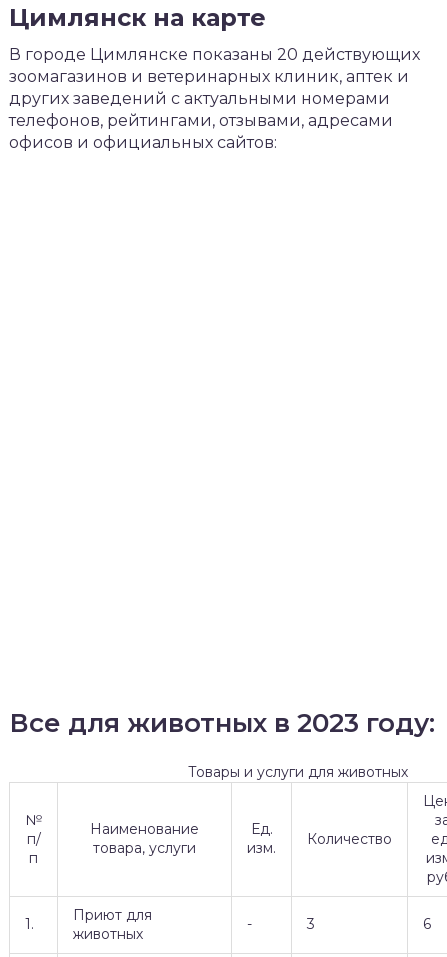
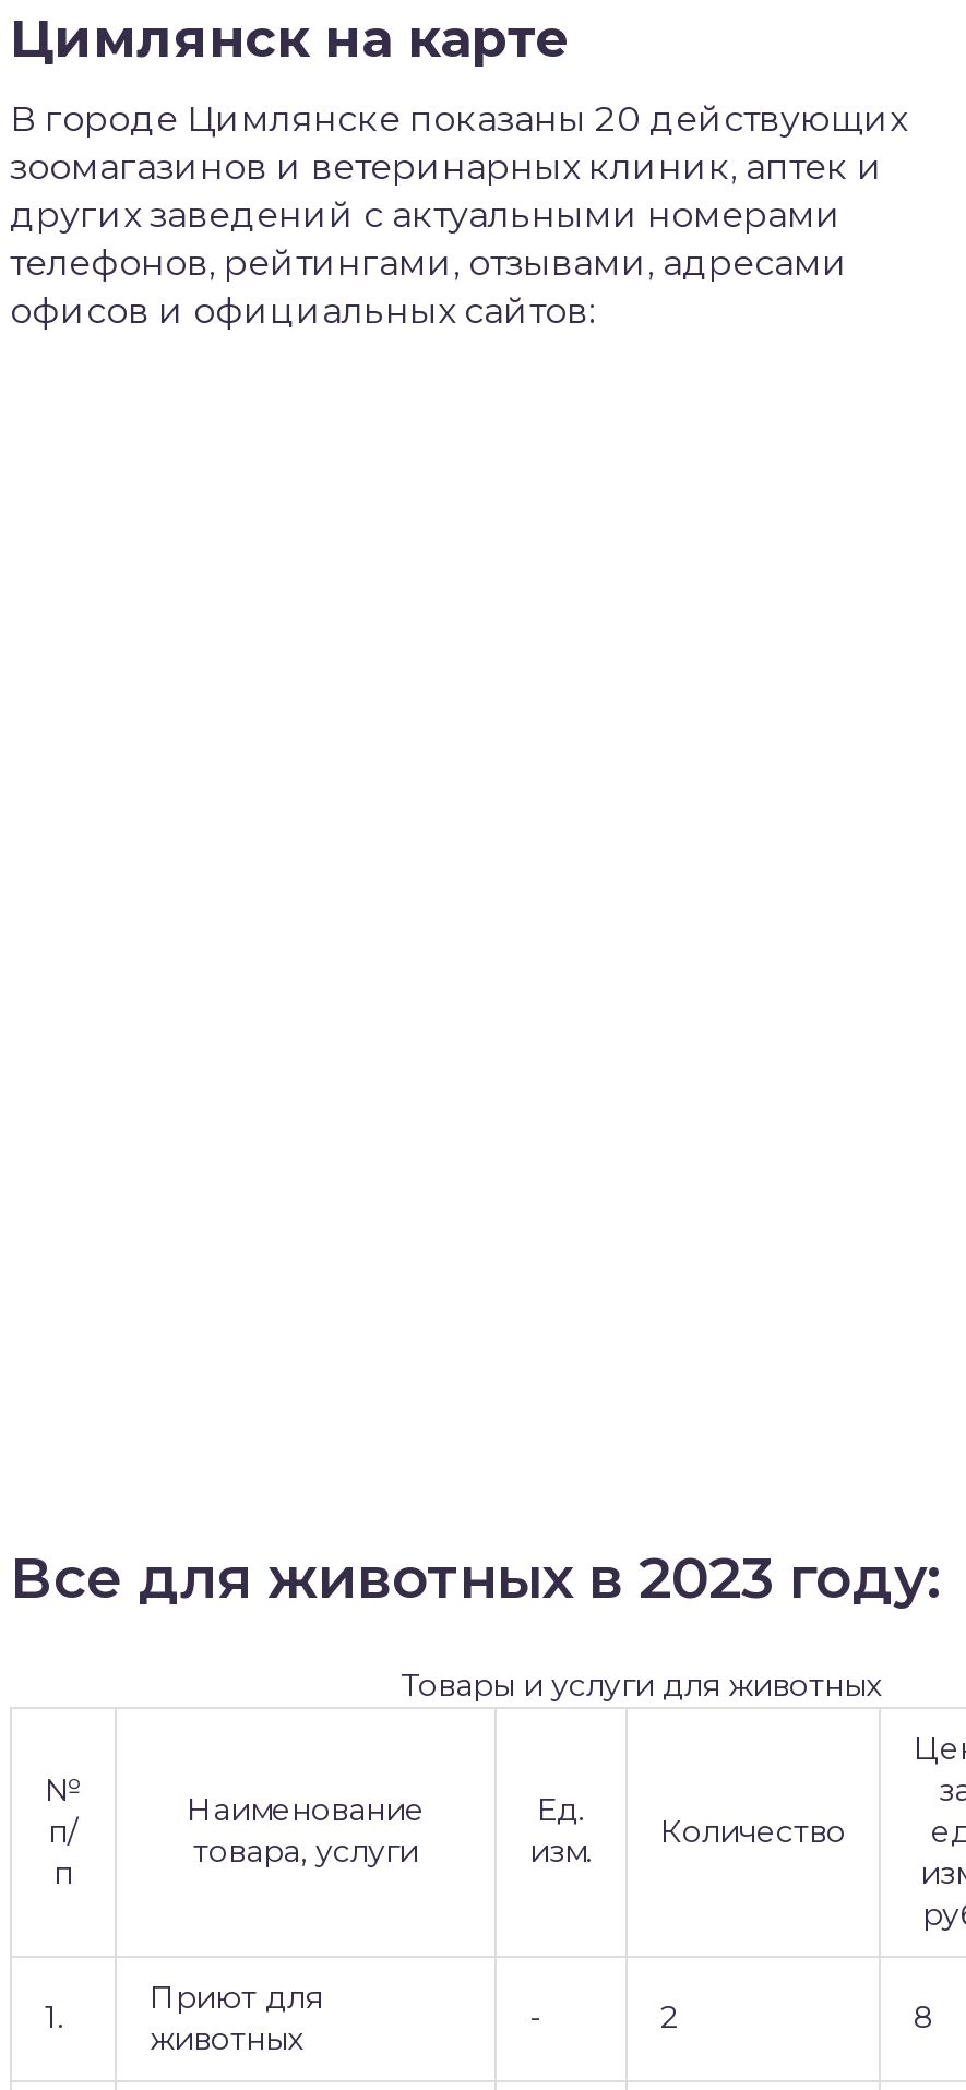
[307,915,315,933] 3 -> [660,1997,678,2037] 2
[423,915,431,933] 6 -> [914,1997,935,2037] 8

